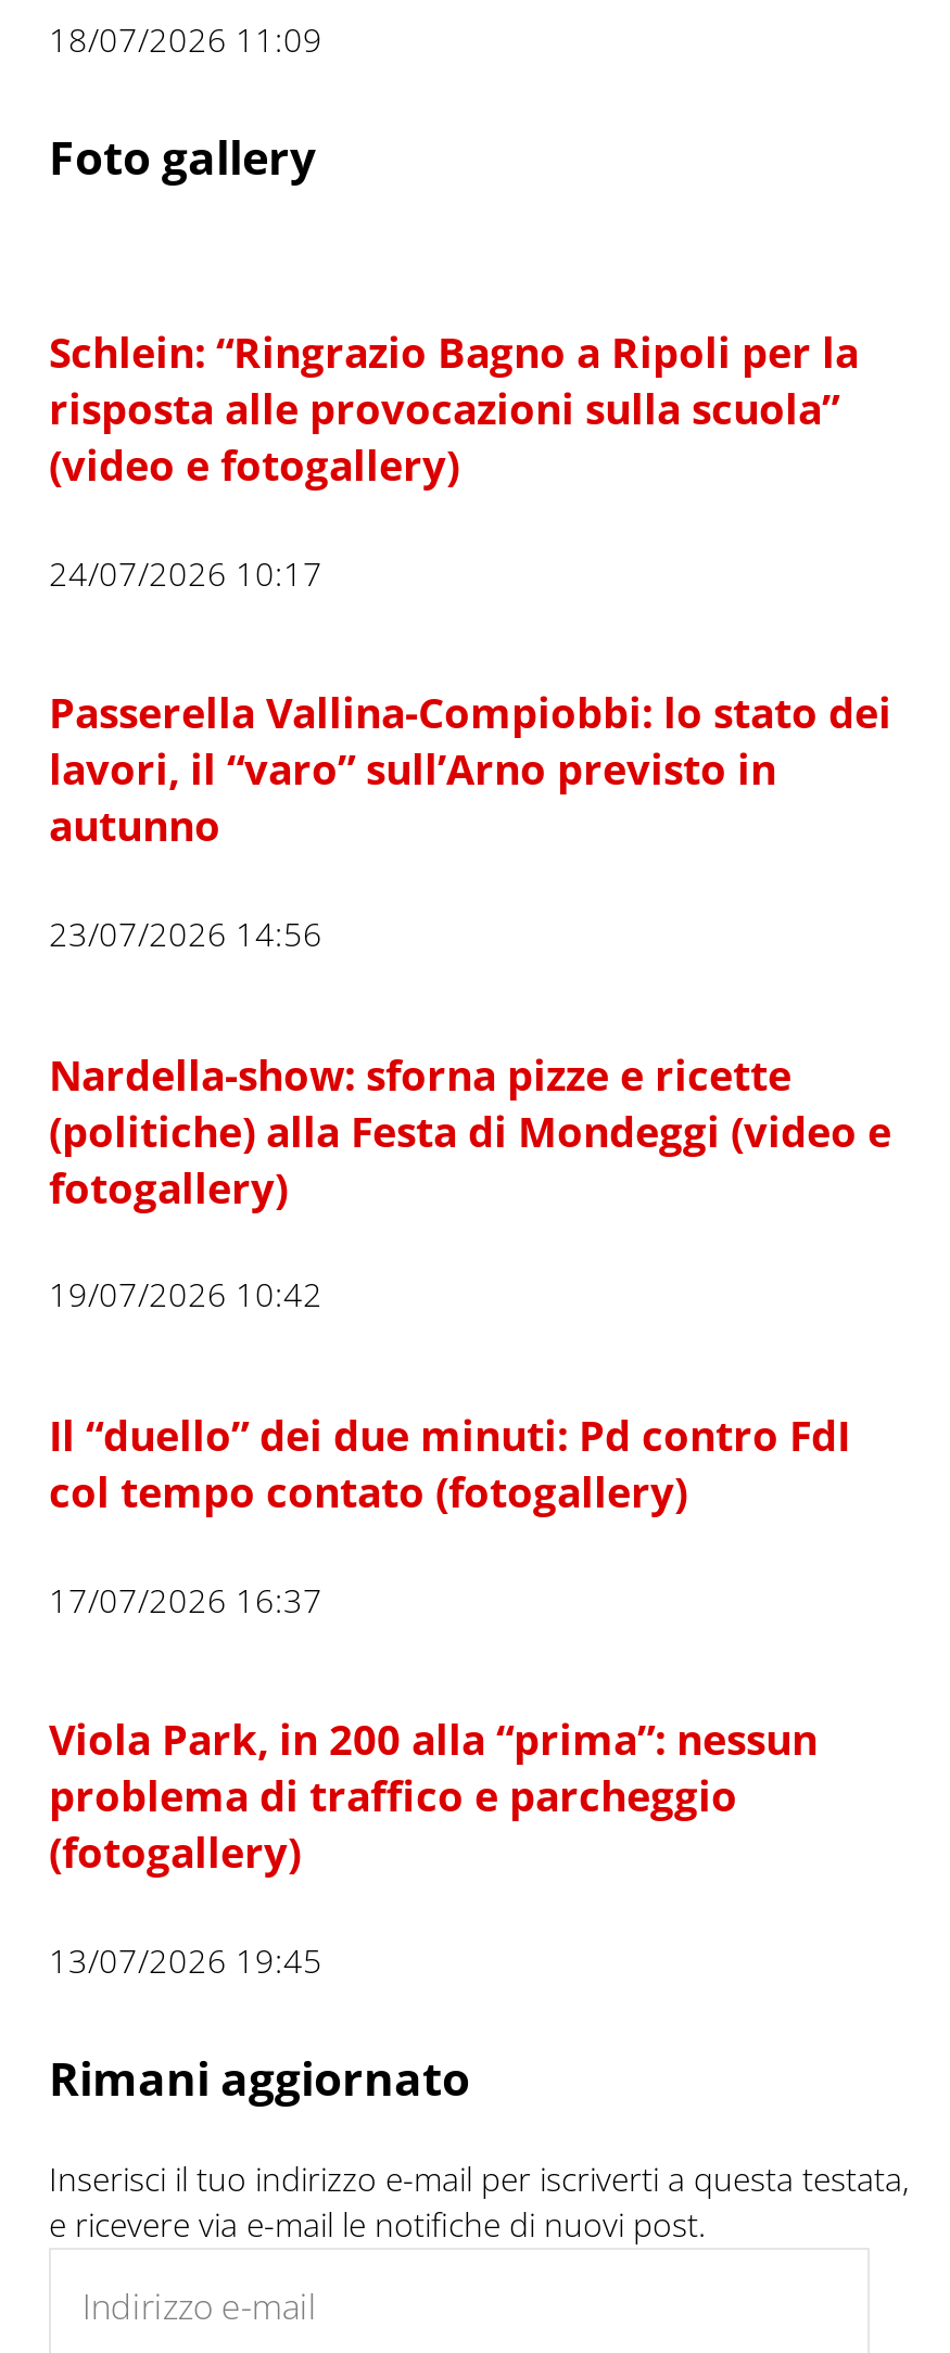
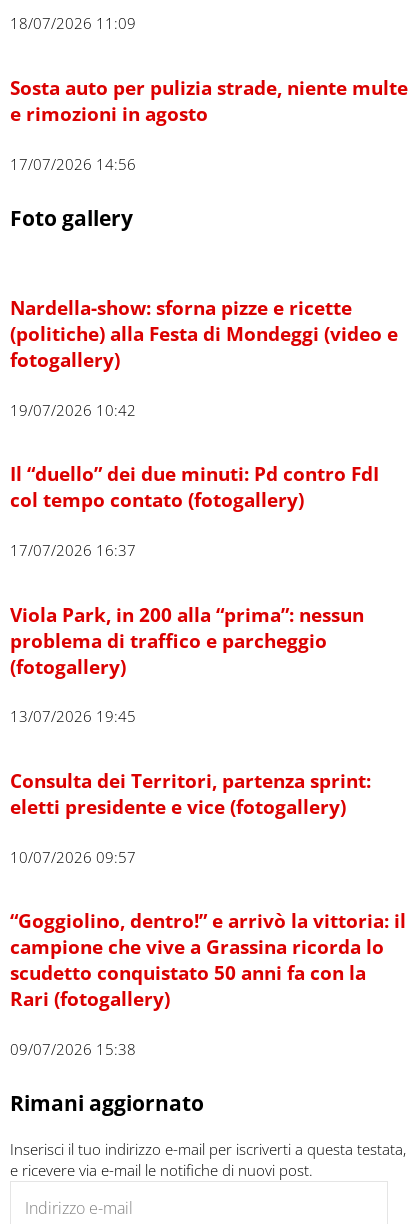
none -> [10,75,408,173] Sosta auto per pulizia strade, niente multe | e rimozioni in agosto | 17/07/2026 14:56
[49,324,891,956] Schlein: “Ringrazio Bagno a Ripoli per la | risposta alle provocazioni sulla scuola” | (video e fotogallery) | 24/07/2026 10:17 | Passerella Vallina-Compiobbi: lo stato dei | lavori, il “varo” sull’Arno previsto in | autunno | 23/07/2026 14:56 -> none
moved [49,1046,891,1983] -> [10,295,398,726]: Nardella-show: sforna pizze e ricette | (politiche) alla Festa di Mondeggi (video e | fotogallery) | ... | (fotogallery) | 13/07/2026 19:45
none -> [10,768,406,1059] Consulta dei Territori, partenza sprint: | eletti presidente e vice (fotogallery) | 10/07/2026 09:57 | “Goggiolino, dentro!” e arrivò la vittoria: il | campione che vive a Grassina ricorda lo | scudetto conquistato 50 anni fa con la | Rari (fotogallery) | 09/07/2026 15:38

